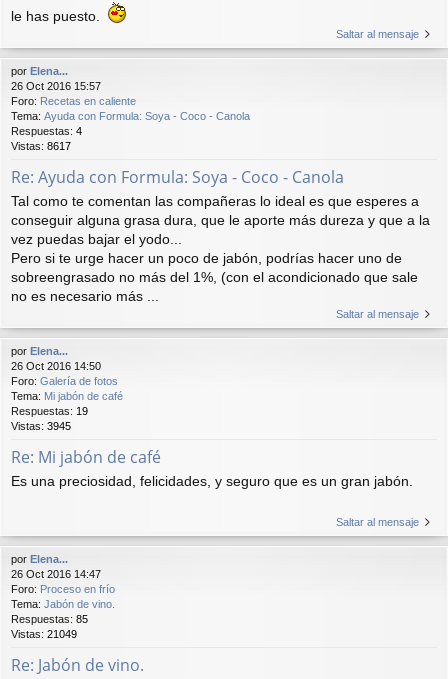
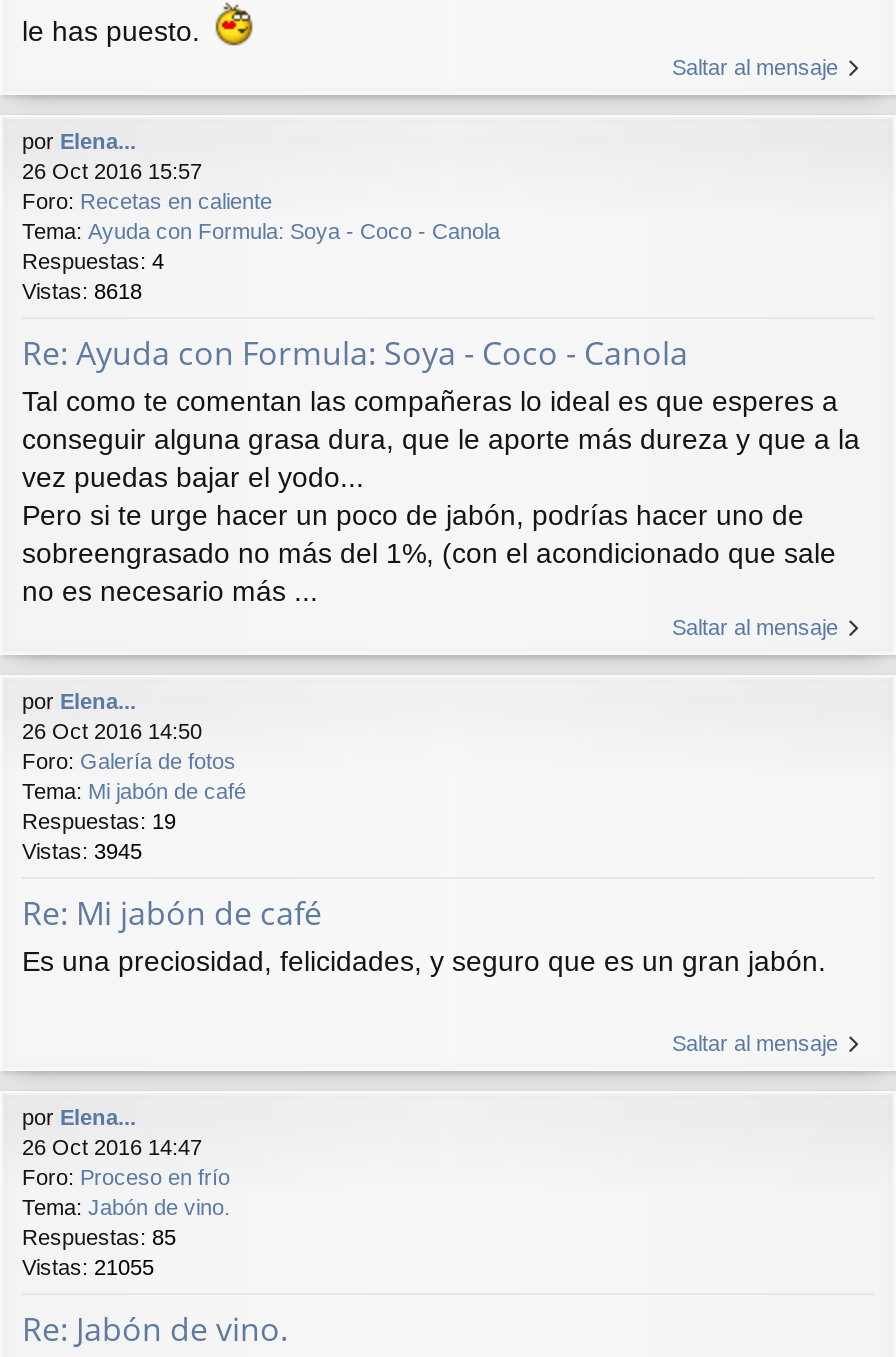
[11,140,71,152] Vistas: 8617 -> [22,279,142,303] Vistas: 8618
[11,628,77,640] Vistas: 21049 -> [22,1254,154,1278] Vistas: 21055

